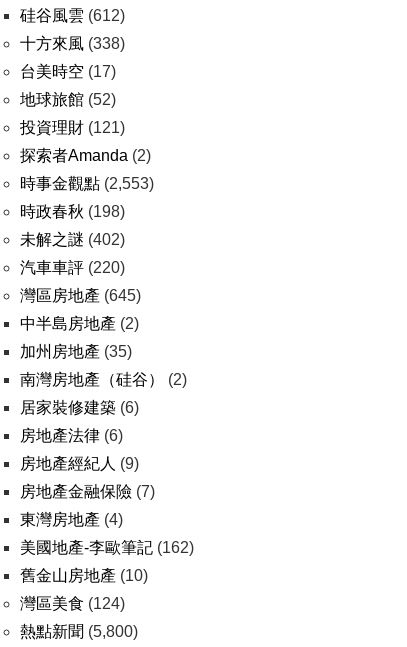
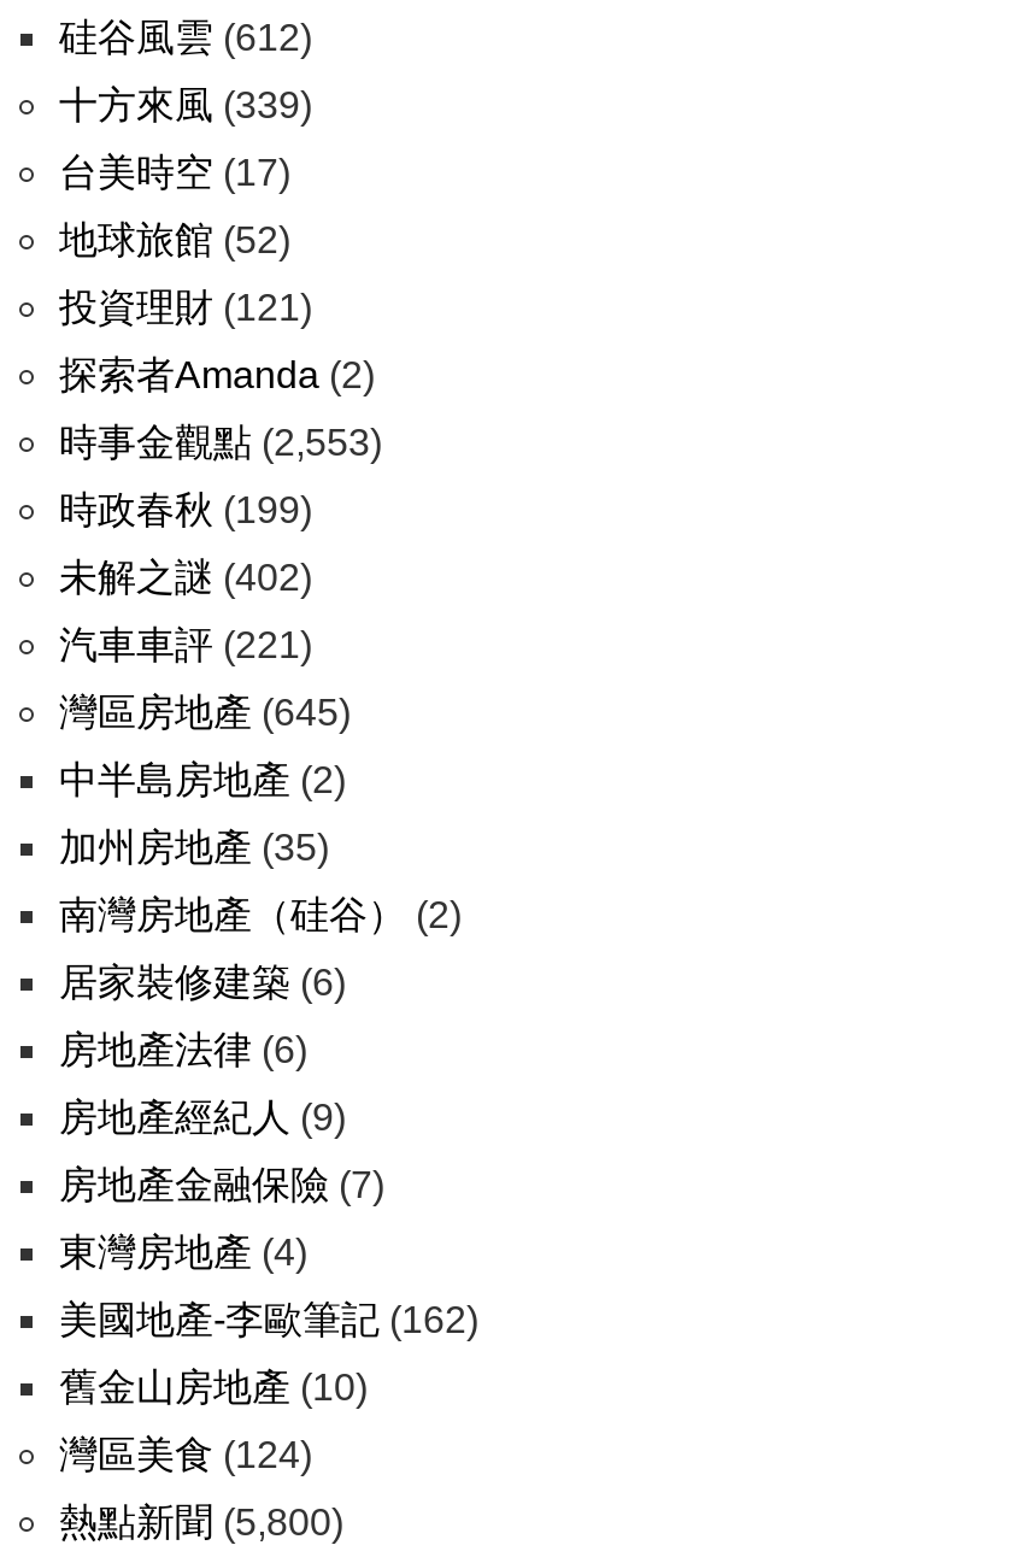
[20,35,125,52] 十方來風(338) -> [59,84,312,125] 十方來風(339)
[20,203,125,220] 時政春秋(198) -> [59,489,312,530] 時政春秋(199)
[20,259,125,276] 汽車車評(220) -> [59,624,312,665] 汽車車評(221)

